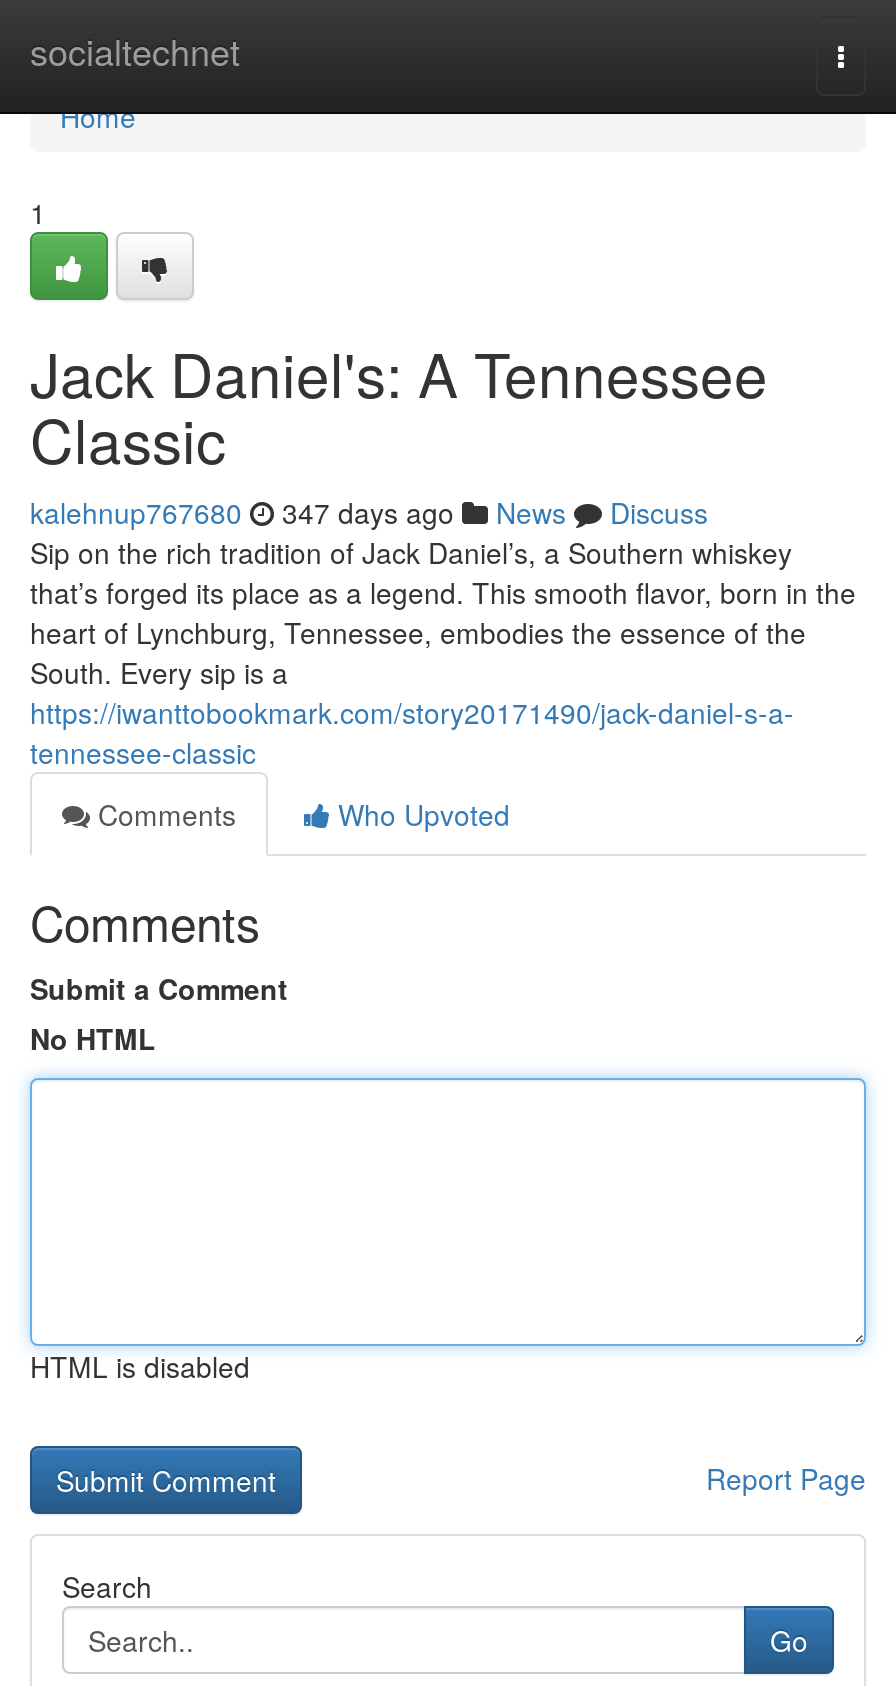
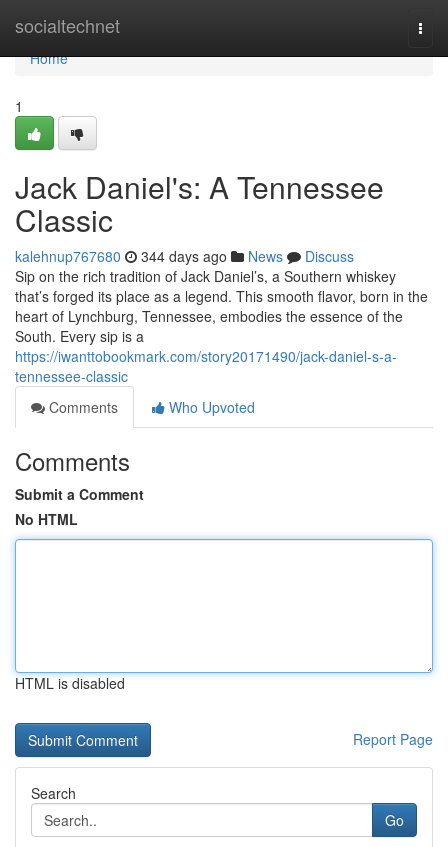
[30,492,708,532] kalehnup767680 347 days ago News Discuss -> [15,246,354,266] kalehnup767680 344 days ago News Discuss

